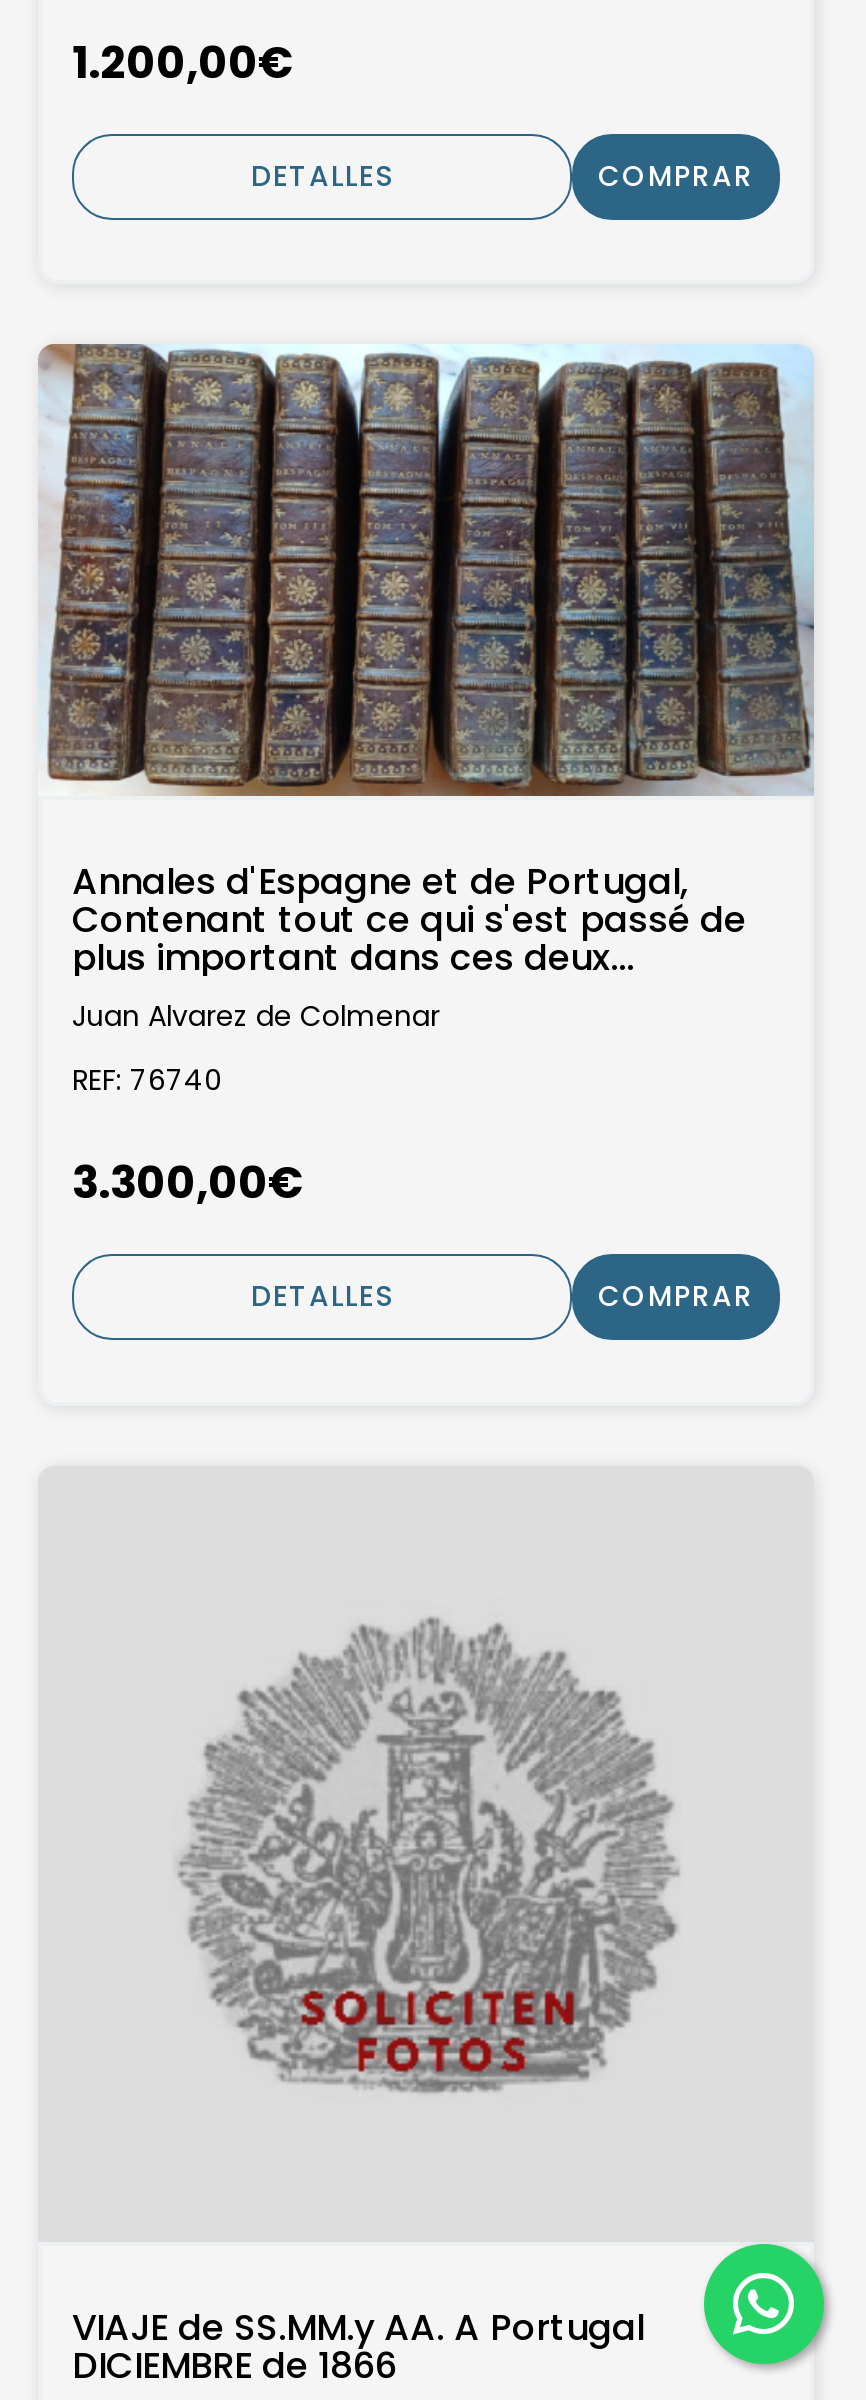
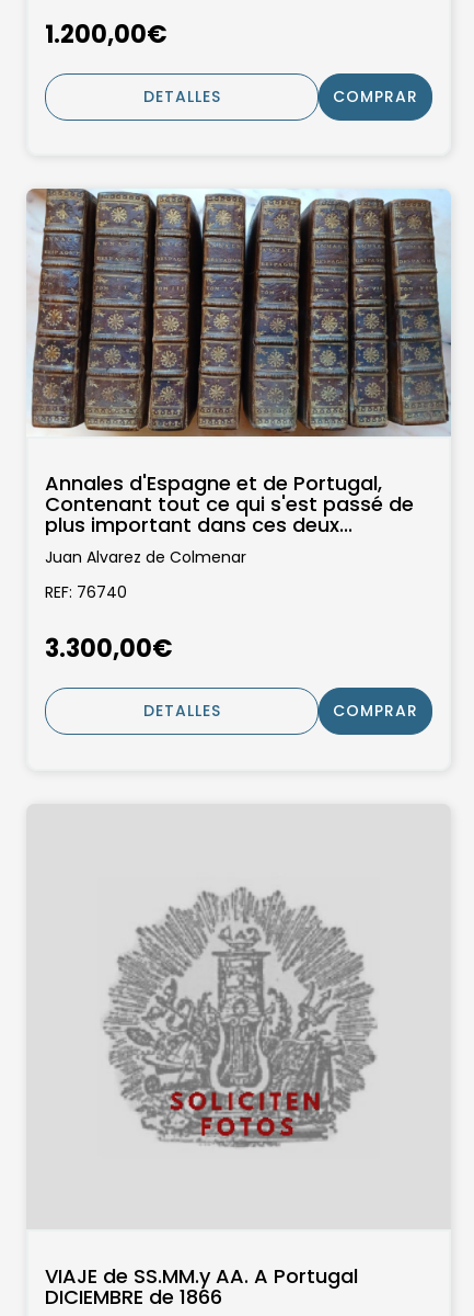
[702,2242,830,2370] [image] -> none

